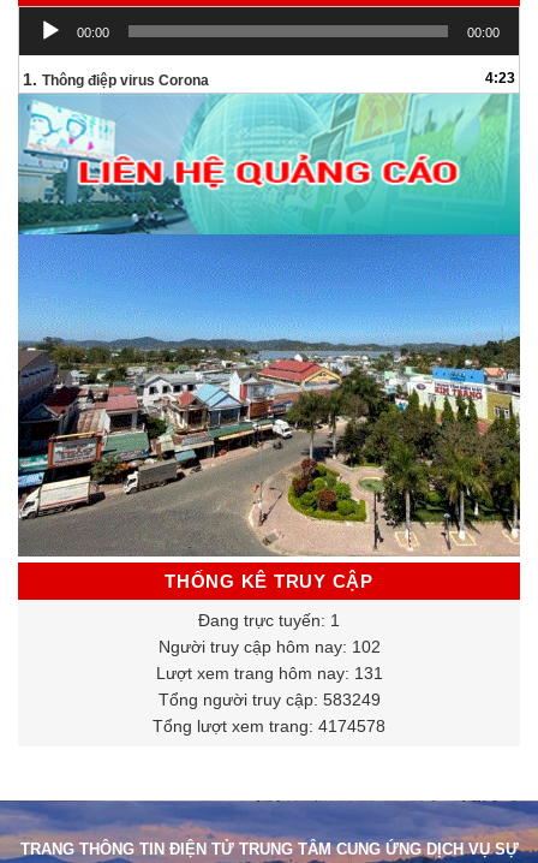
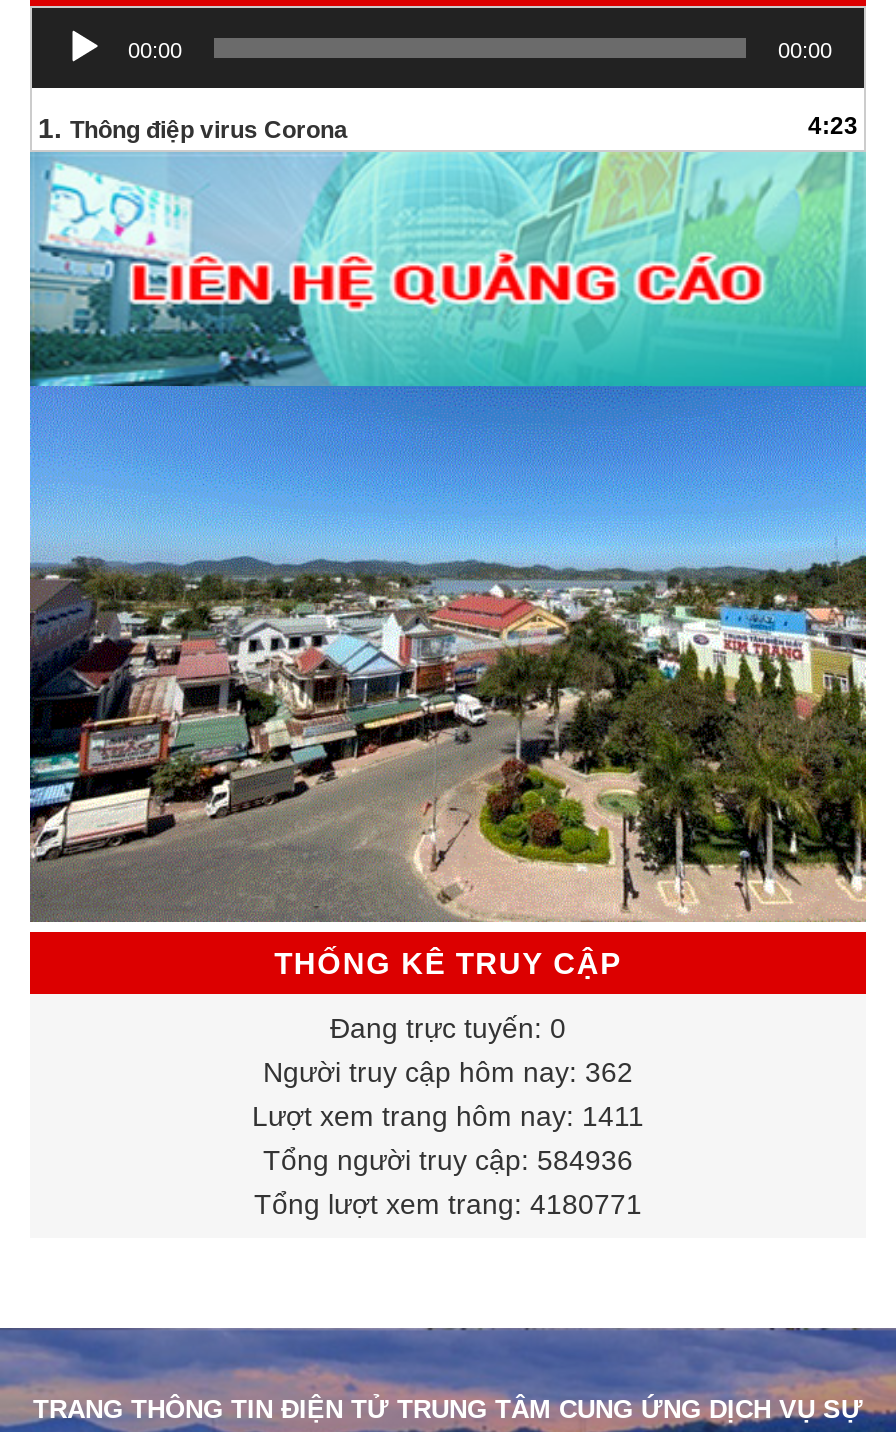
[198,611,340,630] Đang trực tuyến: 1 -> [330,1012,566,1044] Đang trực tuyến: 0
[158,637,380,656] Người truy cập hôm nay: 102 -> [263,1056,633,1088] Người truy cập hôm nay: 362
[156,664,382,683] Lượt xem trang hôm nay: 131 -> [252,1100,644,1132] Lượt xem trang hôm nay: 1411
[158,690,380,709] Tổng người truy cập: 583249 -> [263,1144,633,1176] Tổng người truy cập: 584936
[153,716,385,736] Tổng lượt xem trang: 4174578 -> [254,1188,642,1220] Tổng lượt xem trang: 4180771

